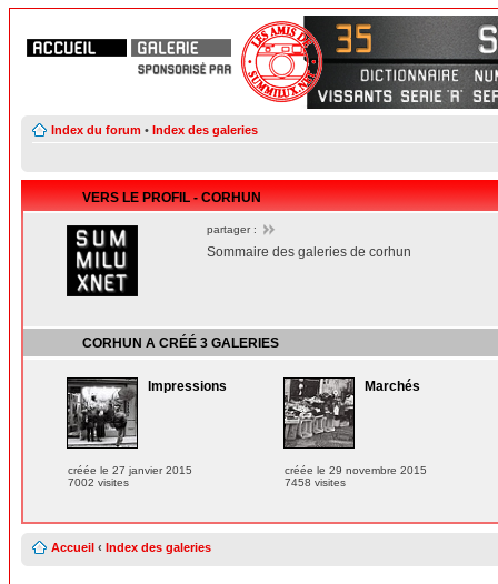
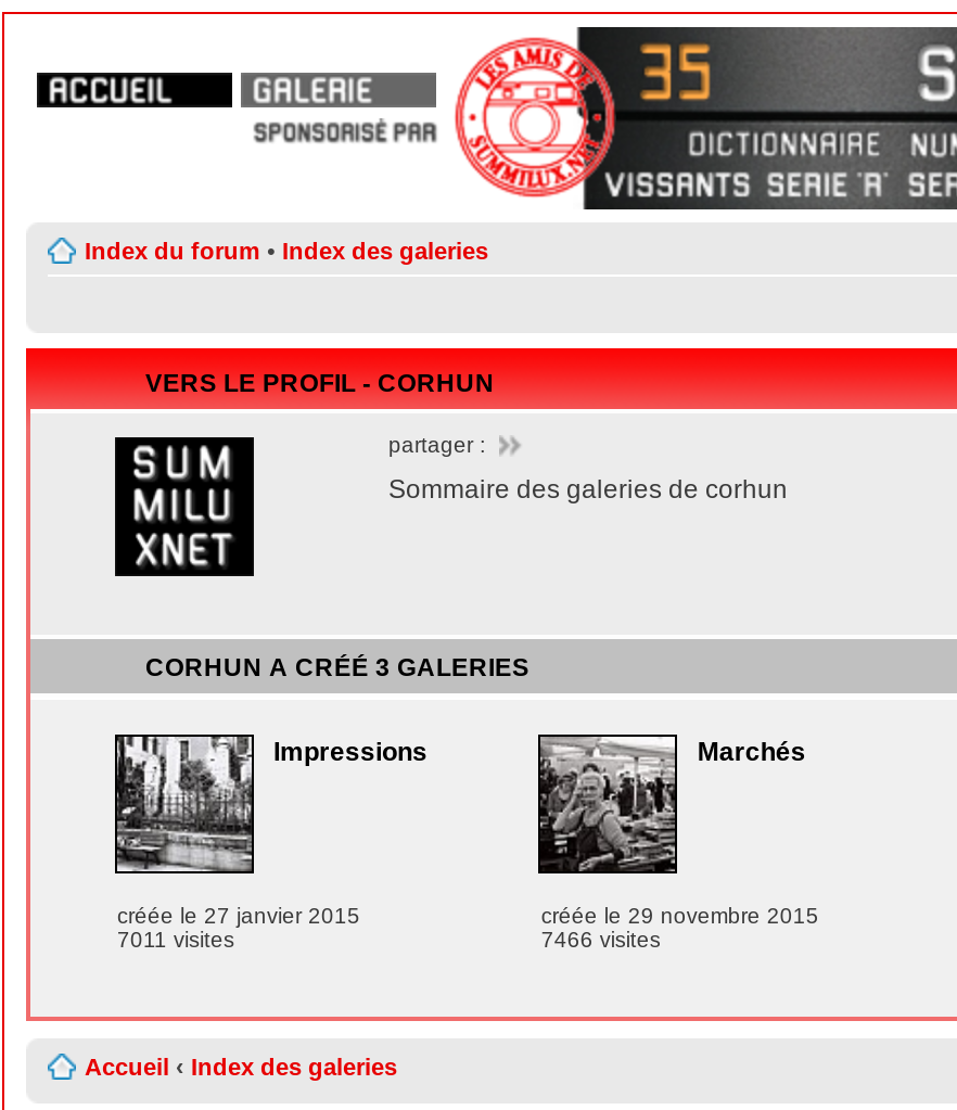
[67,377,138,489] [image] | 7002 visites -> [115,735,254,952] [image] | 7011 visites
[283,377,355,489] [image] | 7458 visites -> [538,735,677,952] [image] | 7466 visites

